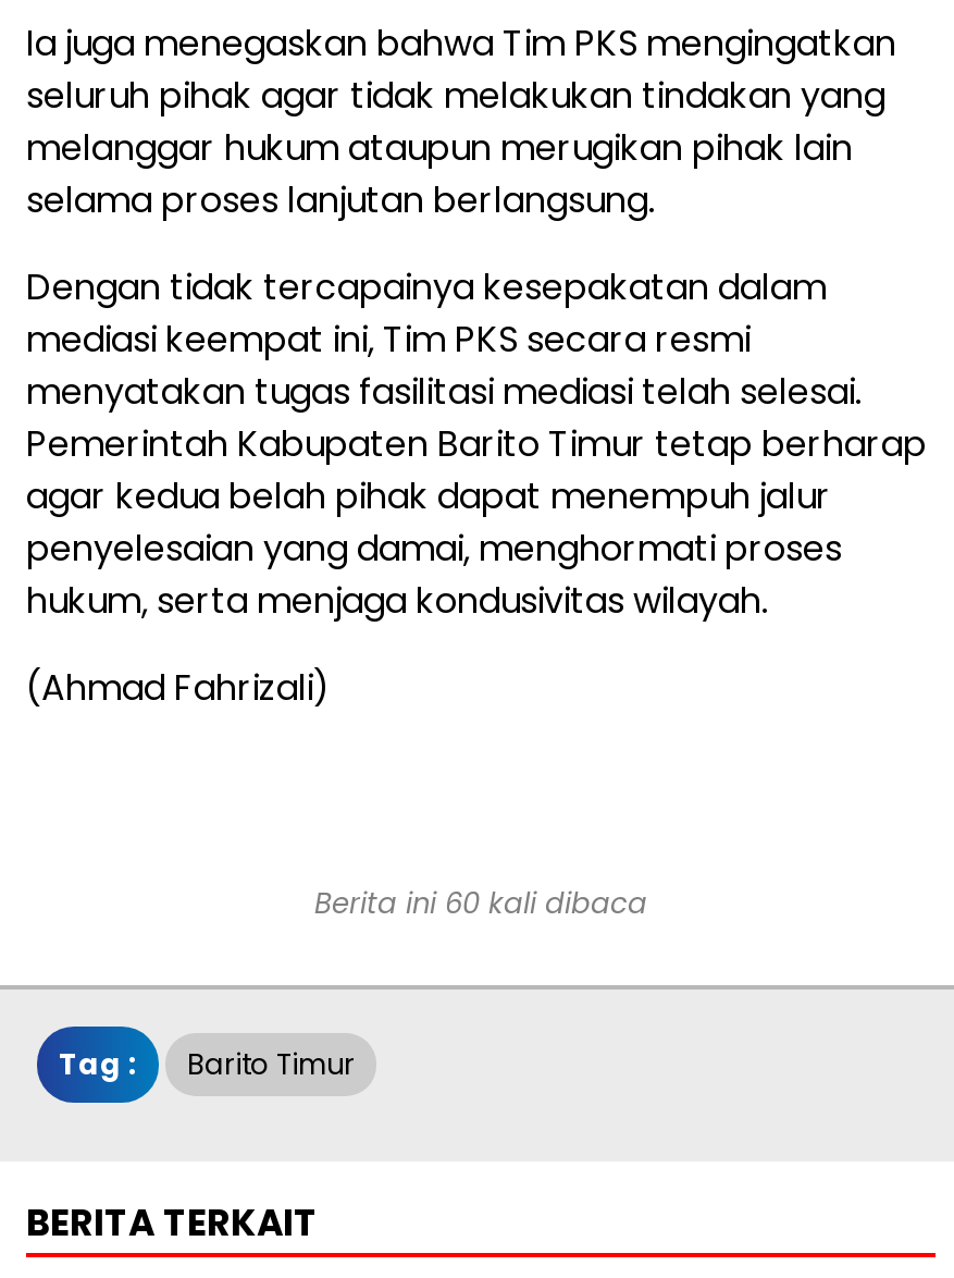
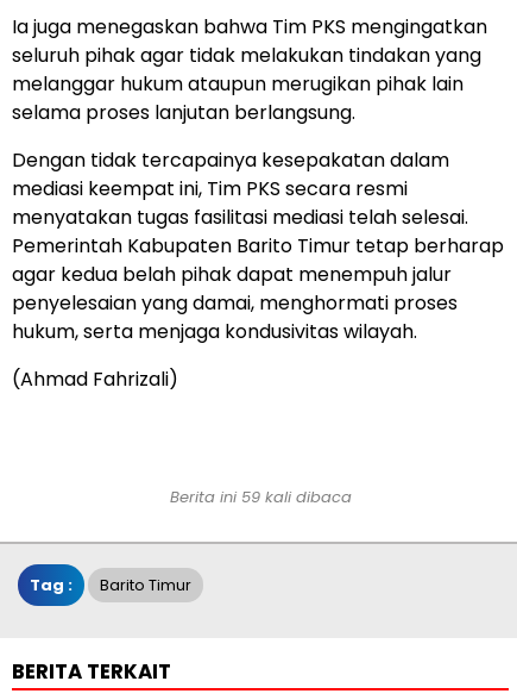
[314,884,647,925] Berita ini 60 kali dibaca -> [169,486,351,509] Berita ini 59 kali dibaca

